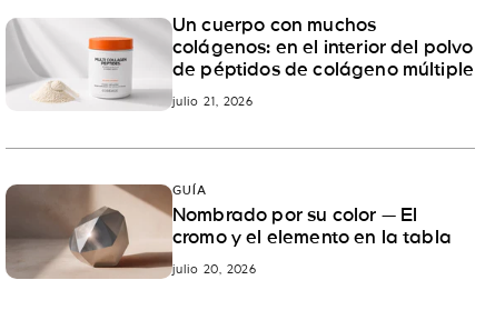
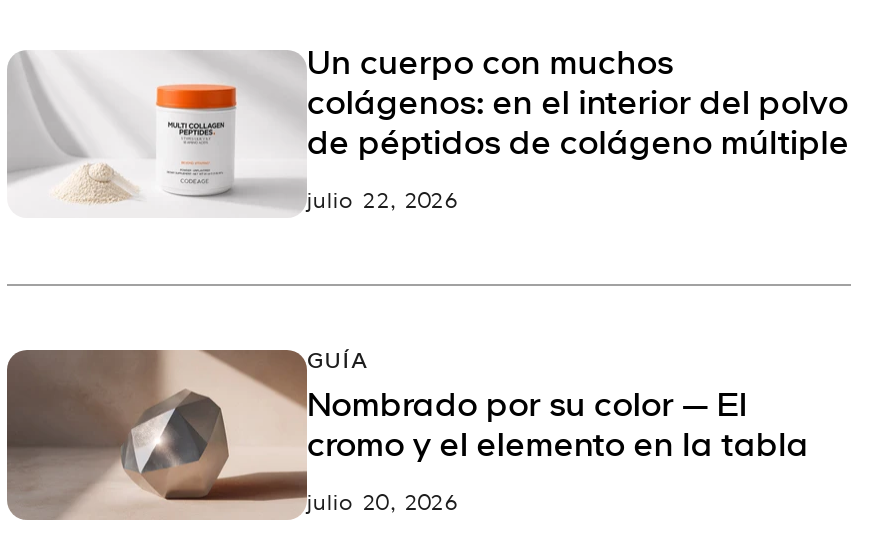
[172,96,254,107] julio 21, 2026 -> [307,191,459,211] julio 22, 2026

